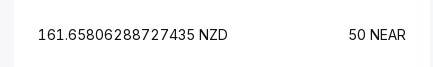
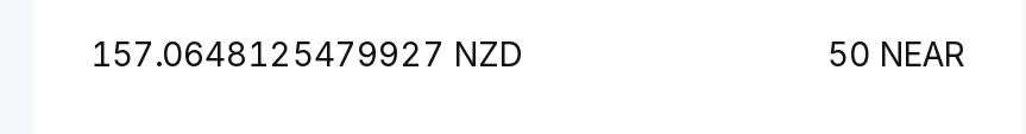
[38,26,228,43] 161.65806288727435 NZD -> [90,33,523,74] 157.0648125479927 NZD

